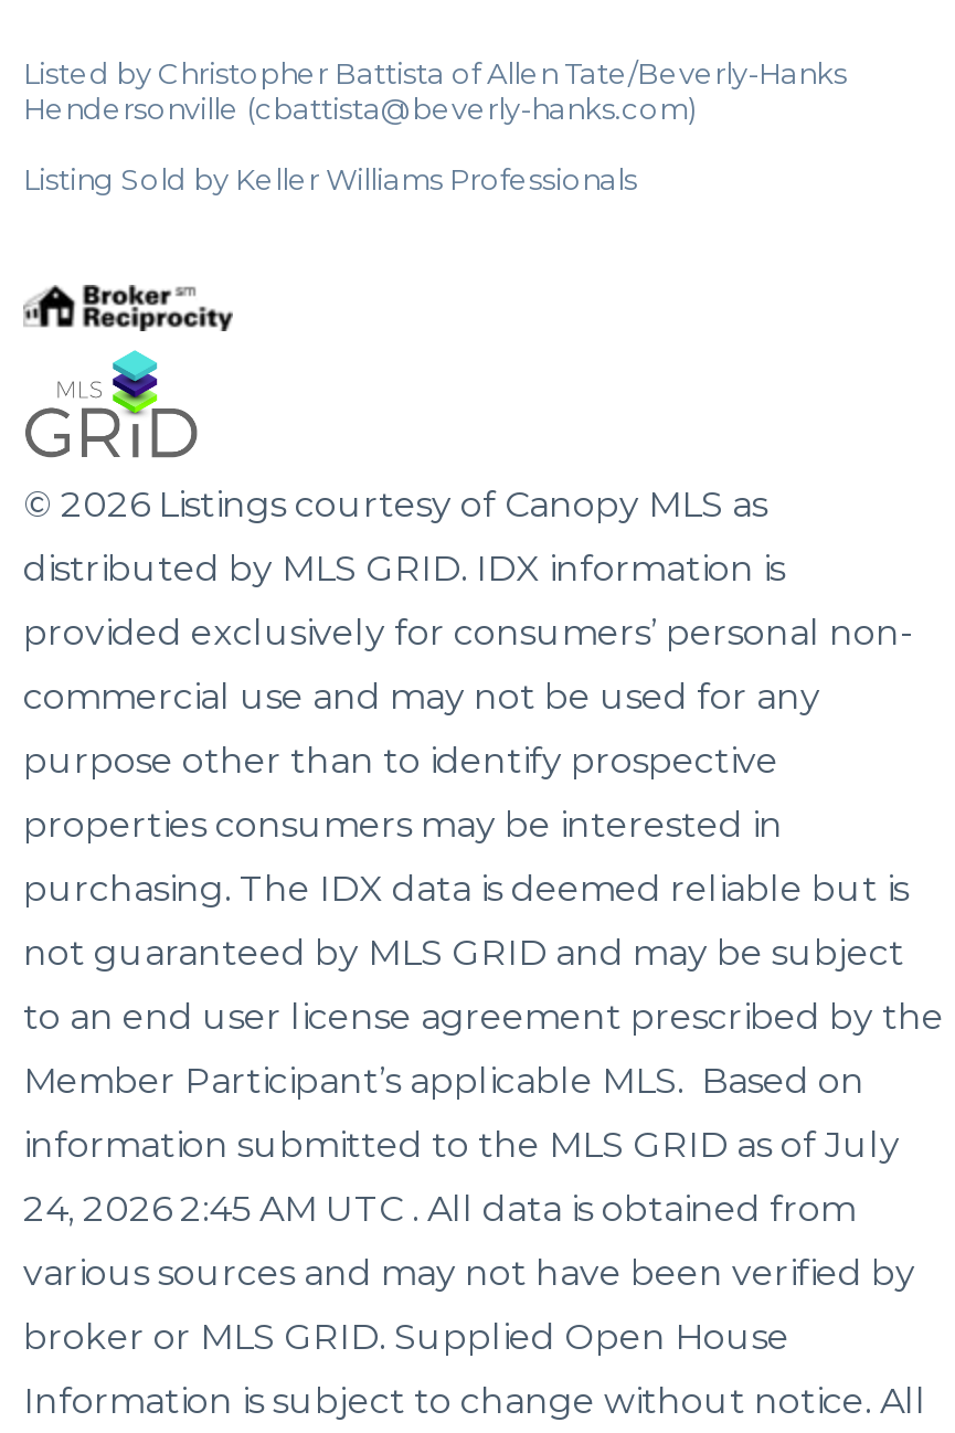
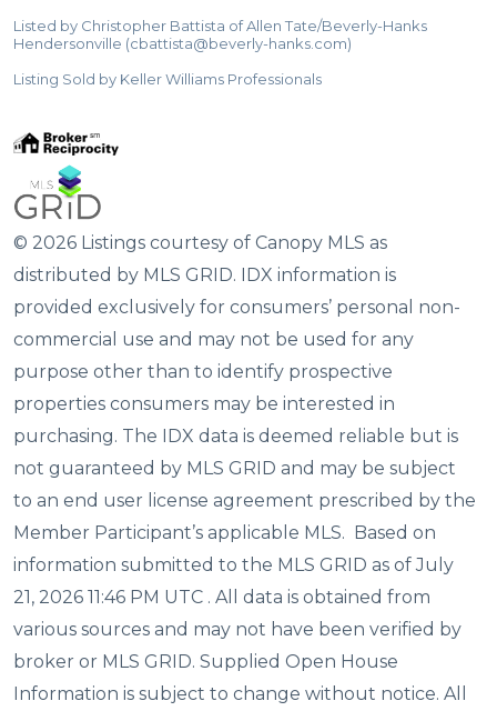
[23,1189,856,1231] 24, 2026 2:45 AM UTC . All data is obtained from -> [13,587,430,608] 21, 2026 11:46 PM UTC . All data is obtained from

